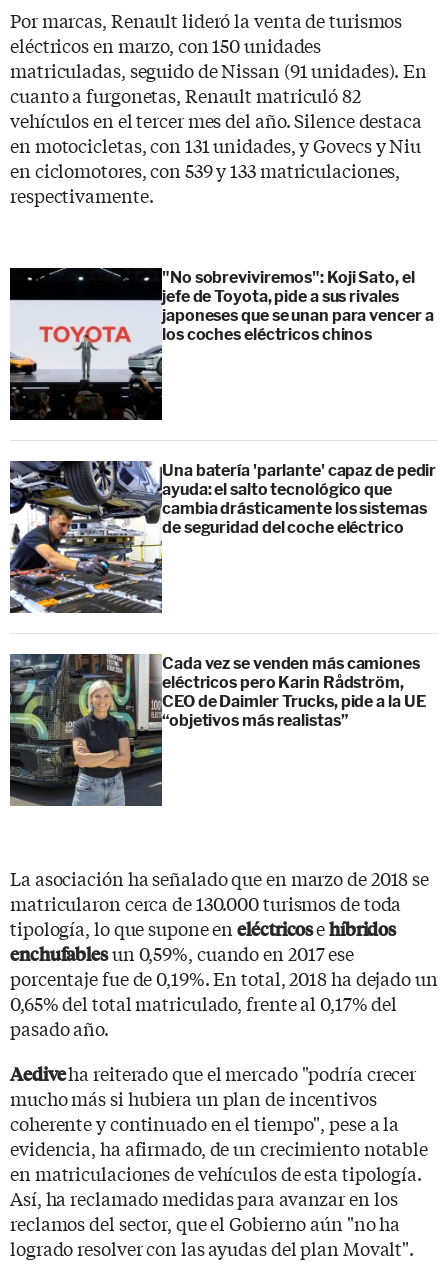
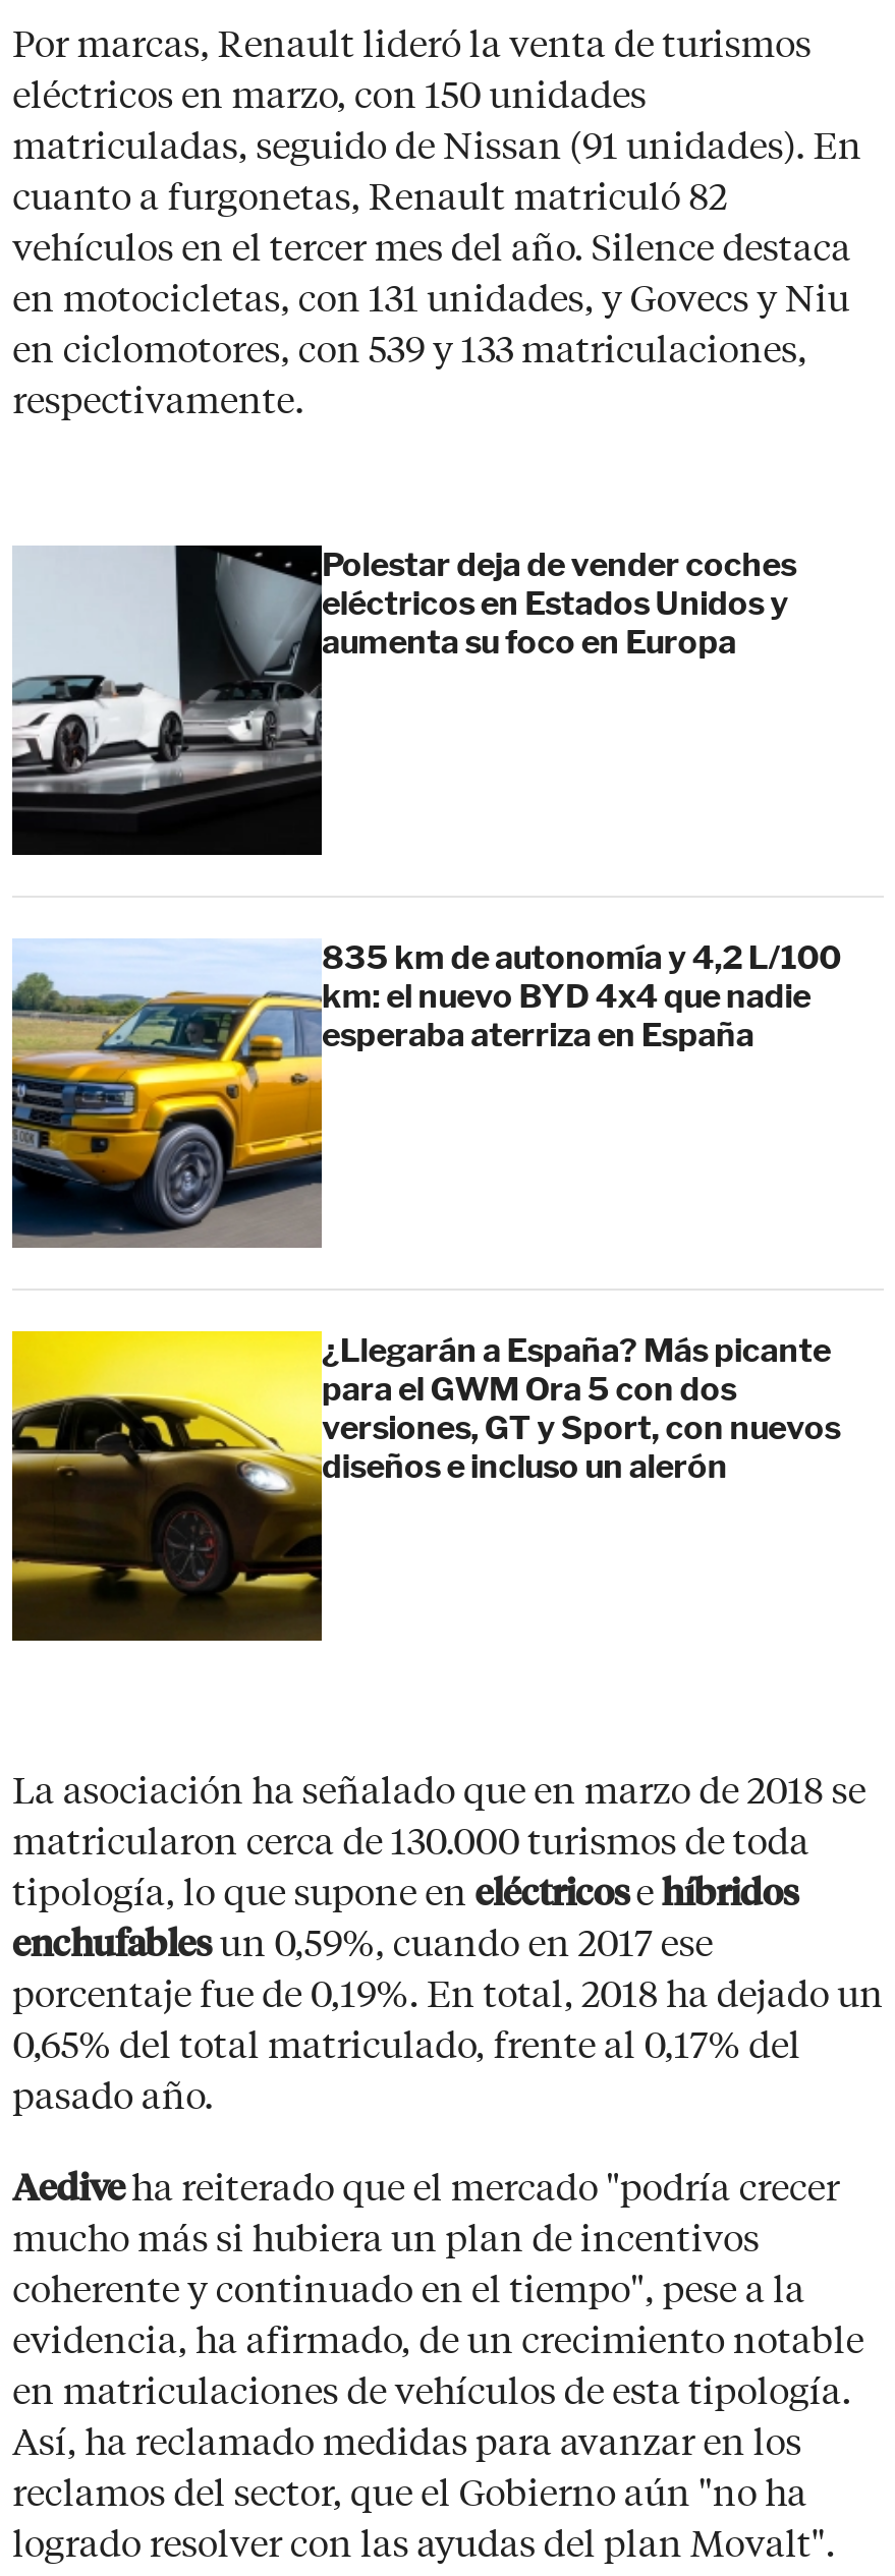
[9,267,433,420] [image] | "No sobreviviremos": Koji Sato, el | jefe de Toyota, pide a sus rivales | japoneses que se unan para vencer a | los coches eléctricos chinos -> [12,545,796,853] [image] | Polestar deja de vender coches | eléctricos en Estados Unidos y | aumenta su foco en Europa
[9,460,436,613] [image] | Una batería 'parlante' capaz de pedir | ayuda: el salto tecnológico que | cambia drásticamente los sistemas | de seguridad del coche eléctrico -> [10,938,841,1250] [image] | 835 km de autonomía y 4,2 L/100 | km: el nuevo BYD 4x4 que nadie | esperaba aterriza en España
[9,653,425,807] [image] | Cada vez se venden más camiones | eléctricos pero Karin Rådström, | CEO de Daimler Trucks, pide a la UE | “objetivos más realistas” -> [10,1329,840,1643] [image] | ¿Llegarán a España? Más picante | para el GWM Ora 5 con dos | versiones, GT y Sport, con nuevos | diseños e incluso un alerón

